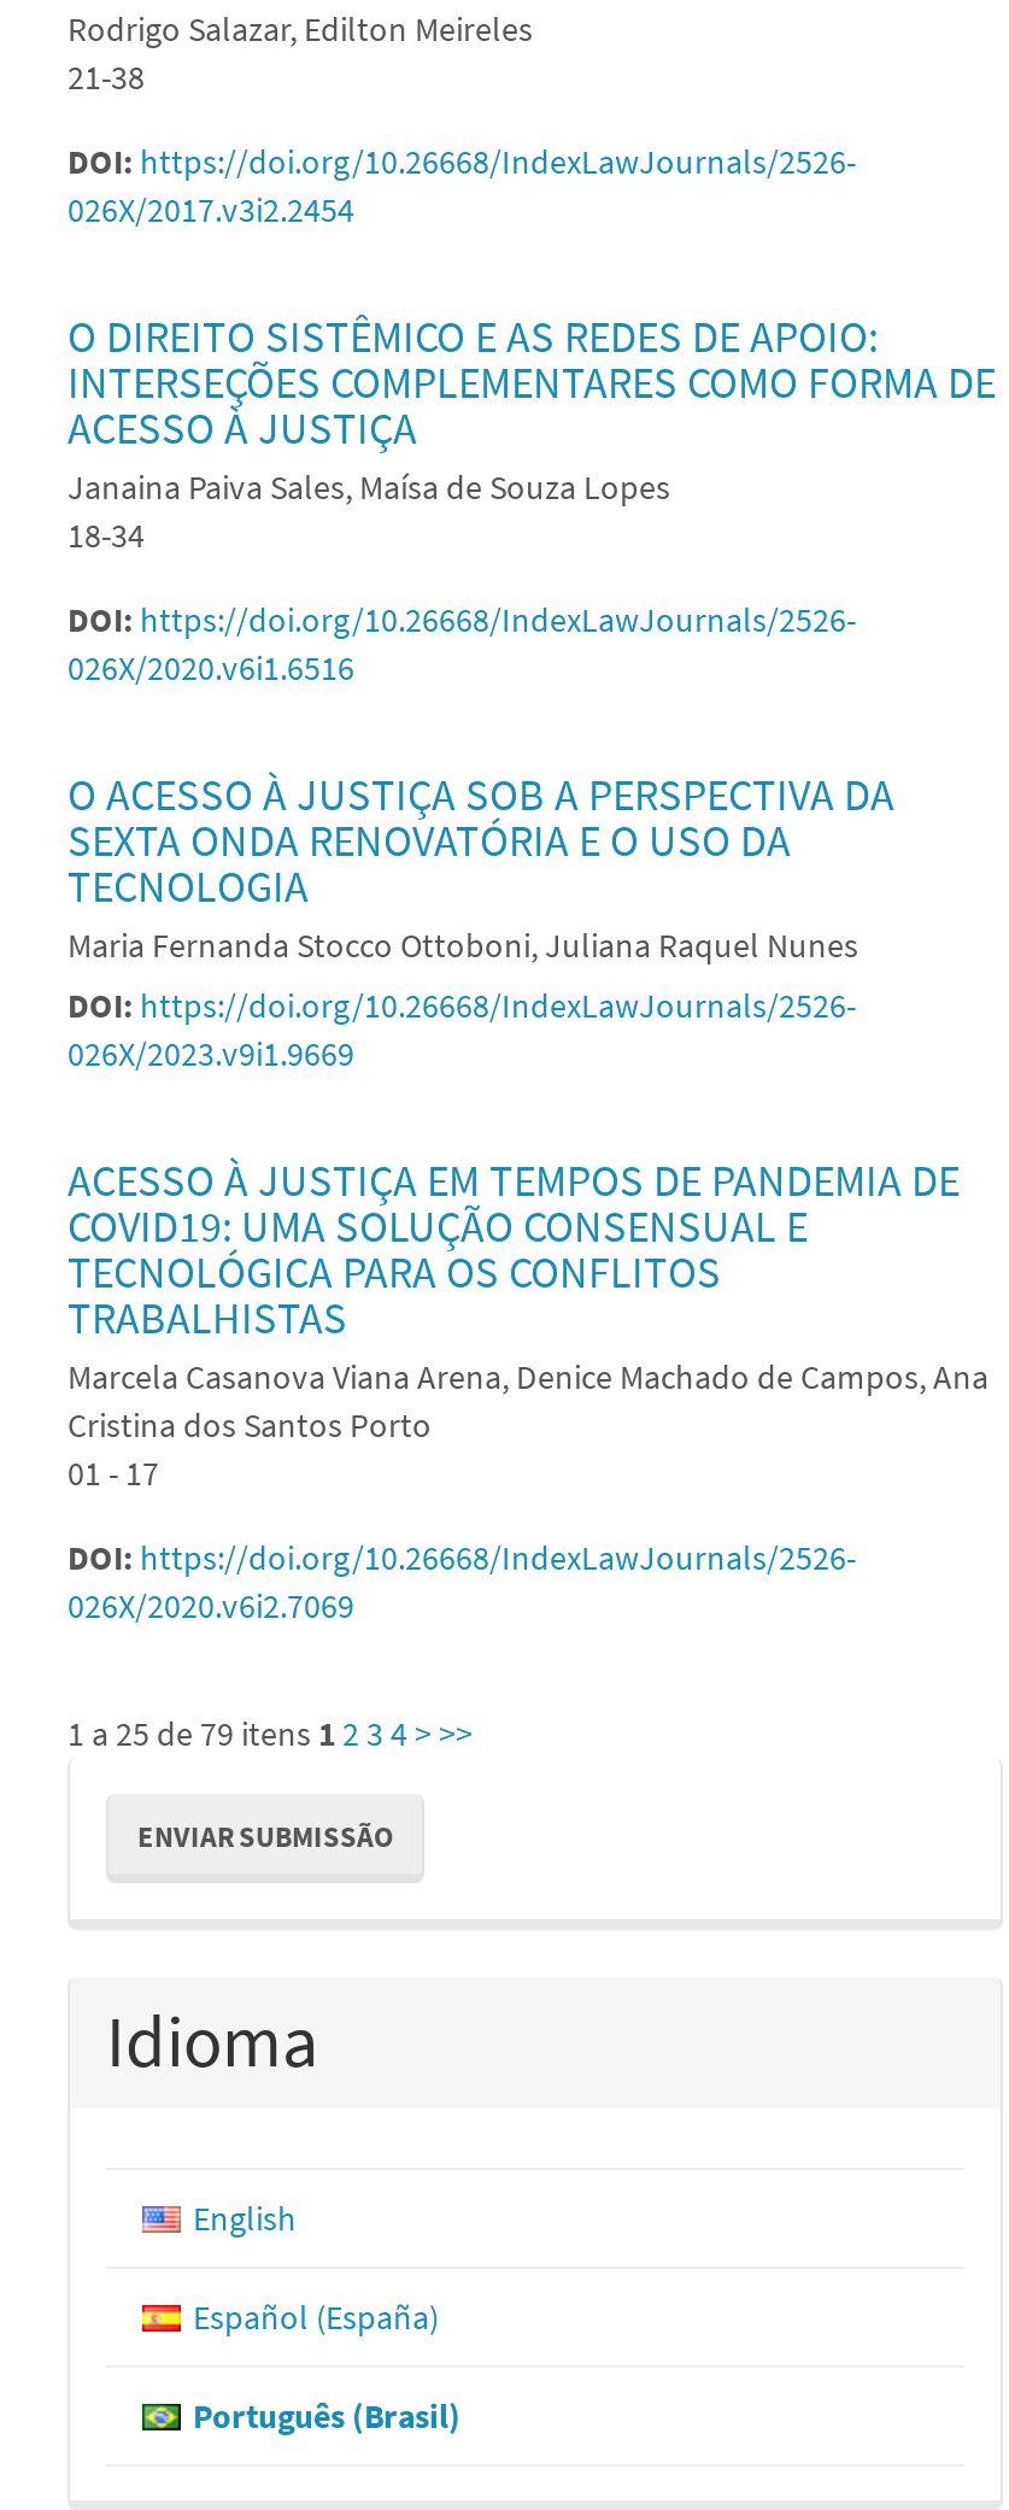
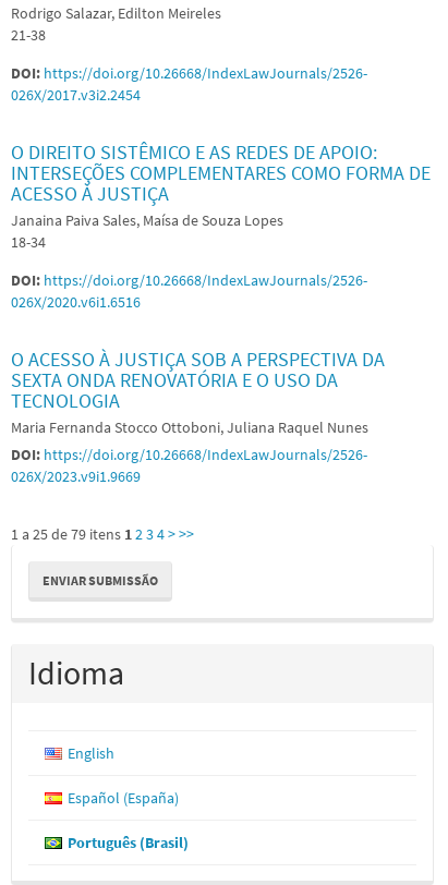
[68,1151,989,1626] ACESSO À JUSTIÇA EM TEMPOS DE PANDEMIA DE | COVID19: UMA SOLUÇÃO CONSENSUAL E | TECNOLÓGICA PARA OS CONFLITOS | TRABALHISTAS | Marcela Casanova Viana Arena, Denice Machado de Campos, Ana | Cristina dos Santos Porto | 01 - 17 | DOI: https://doi.org/10.26668/IndexLawJournals/2526- | 026X/2020.v6i2.7069 -> none

